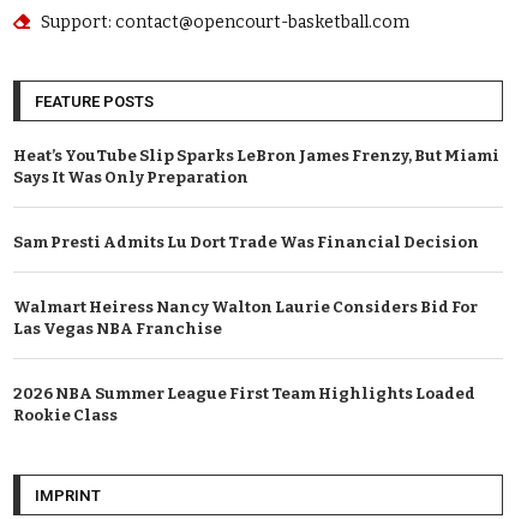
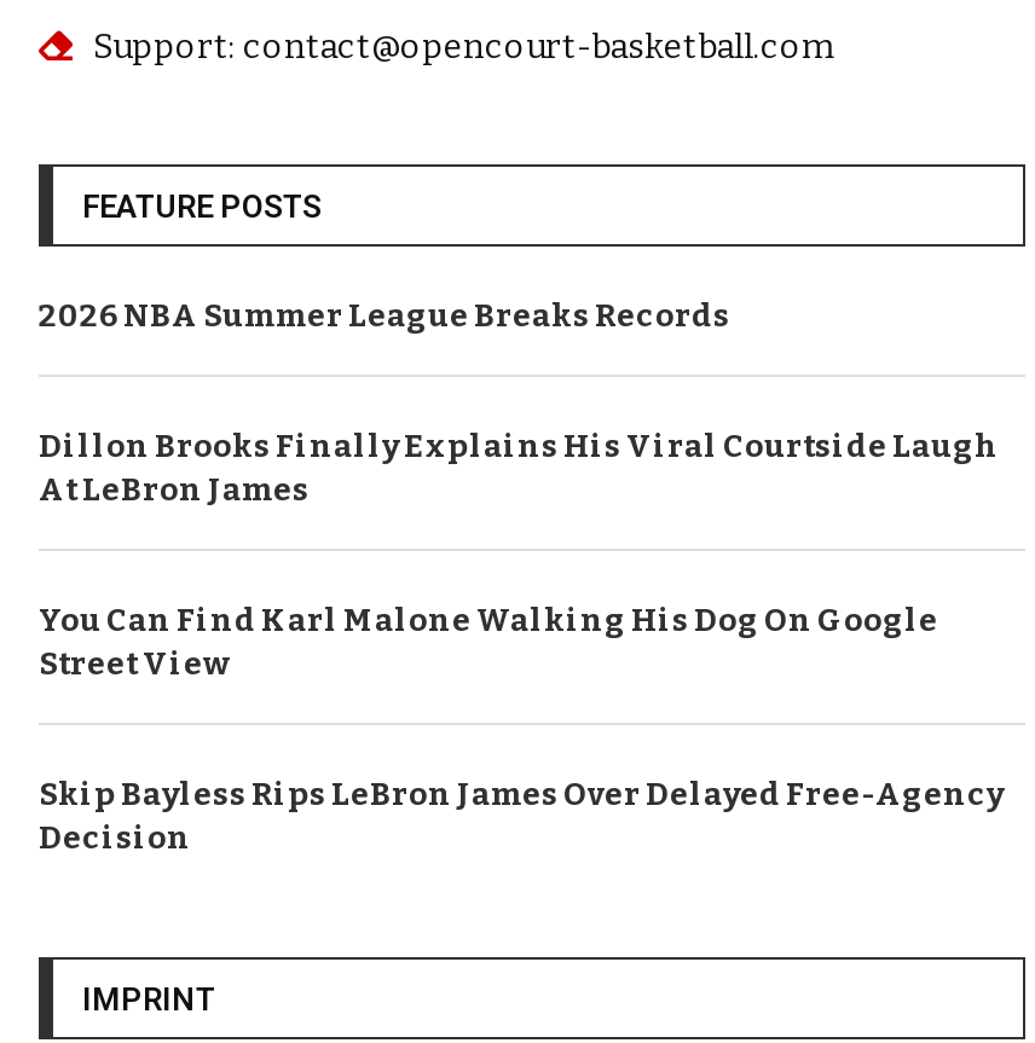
[13,146,499,186] Heat’s YouTube Slip Sparks LeBron James Frenzy, But Miami | Says It Was Only Preparation -> [39,297,730,333] 2026 NBA Summer League Breaks Records
[13,233,479,251] Sam Presti Admits Lu Dort Trade Was Financial Decision -> [39,427,999,507] Dillon Brooks Finally Explains His Viral Courtside Laugh | At LeBron James
[13,298,478,337] Walmart Heiress Nancy Walton Laurie Considers Bid For | Las Vegas NBA Franchise -> [39,601,938,681] You Can Find Karl Malone Walking His Dog On Google | Street View
[13,384,475,424] 2026 NBA Summer League First Team Highlights Loaded | Rookie Class -> [39,775,1004,855] Skip Bayless Rips LeBron James Over Delayed Free-Agency | Decision

